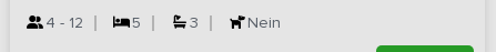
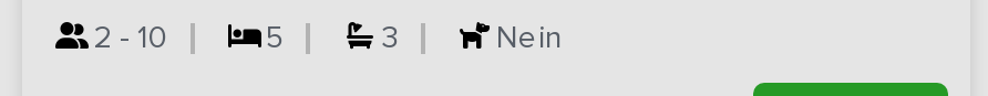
[45,13,83,32] 4 - 12 -> [93,19,168,56] 2 - 10

